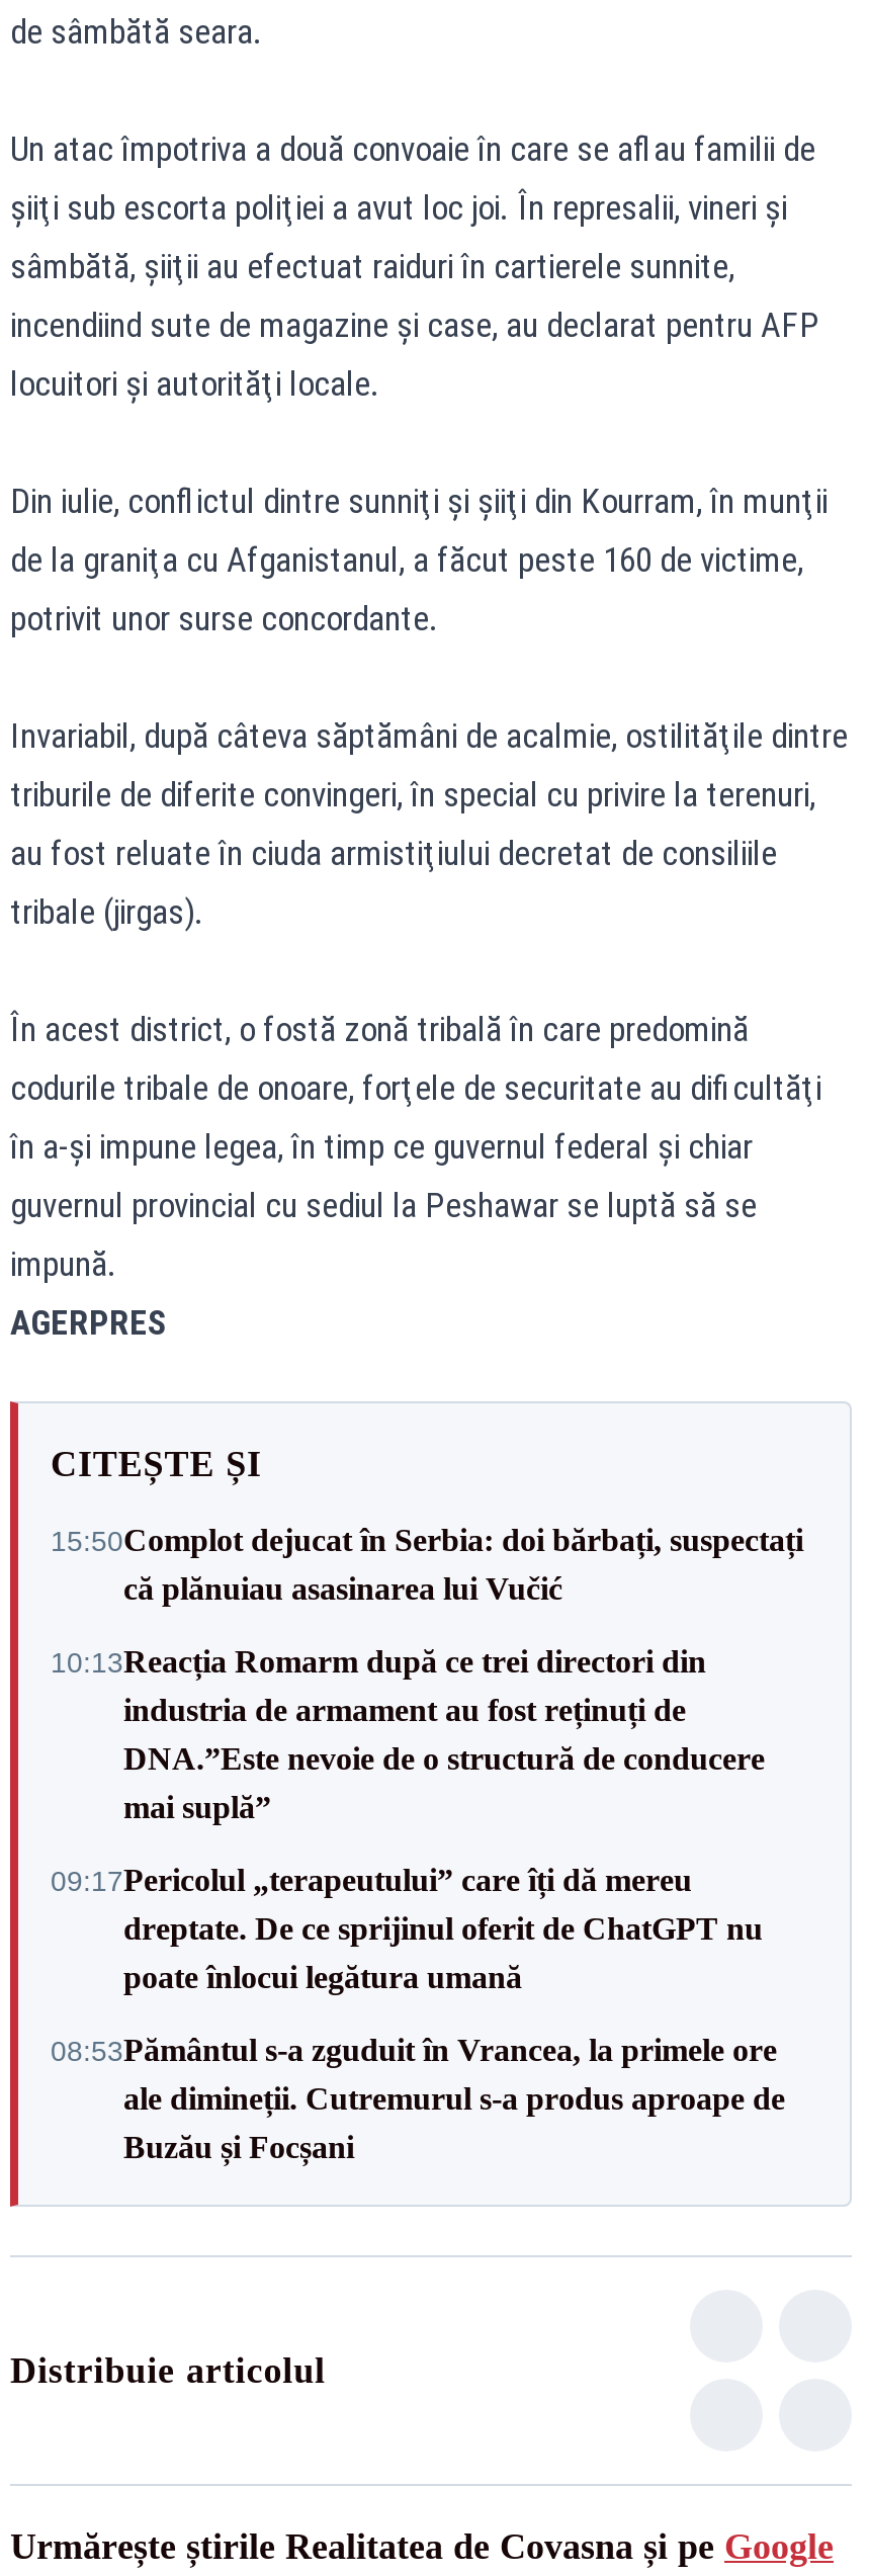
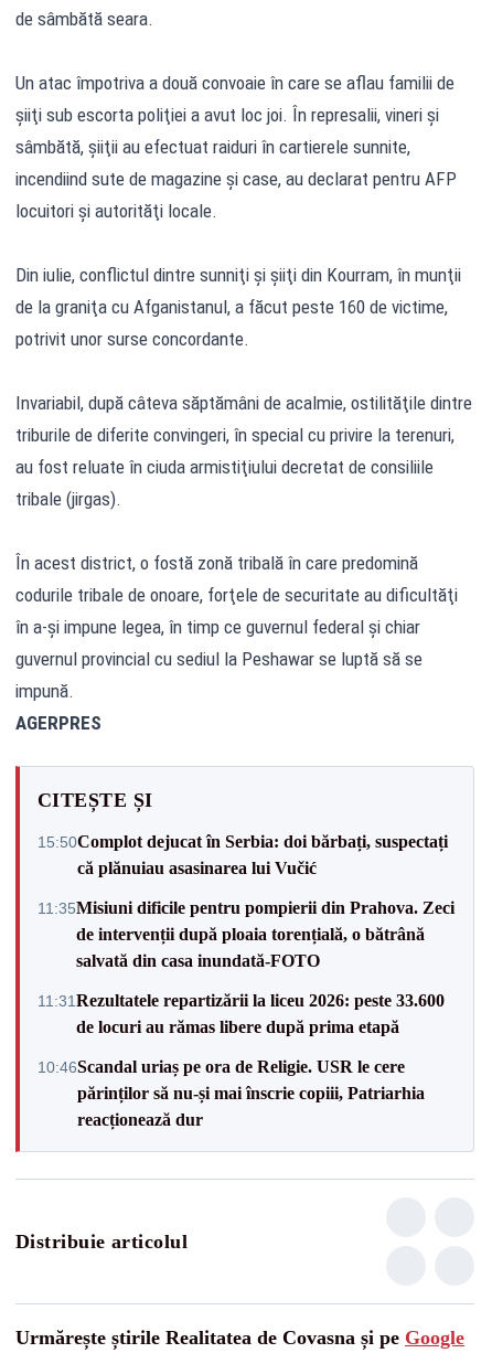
[51,1644,765,1824] 10:13Reacția Romarm după ce trei directori din | industria de armament au fost reținuți de | DNA.”Este nevoie de o structură de conducere | mai suplă” -> [38,898,454,970] 11:35Misiuni dificile pentru pompierii din Prahova. Zeci | de intervenții după ploaia torențială, o bătrână | salvată din casa inundată-FOTO
[51,1863,763,1994] 09:17Pericolul „terapeutului” care îți dă mereu | dreptate. De ce sprijinul oferit de ChatGPT nu | poate înlocui legătura umană -> [38,990,445,1036] 11:31 Rezultatele repartizării la liceu 2026: peste 33.600 | de locuri au rămas libere după prima etapă
[51,2033,785,2164] 08:53Pământul s-a zguduit în Vrancea, la primele ore | ale dimineții. Cutremurul s-a produs aproape de | Buzău și Focșani -> [38,1057,425,1128] 10:46Scandal uriaș pe ora de Religie. USR le cere | părinților să nu-și mai înscrie copiii, Patriarhia | reacționează dur

